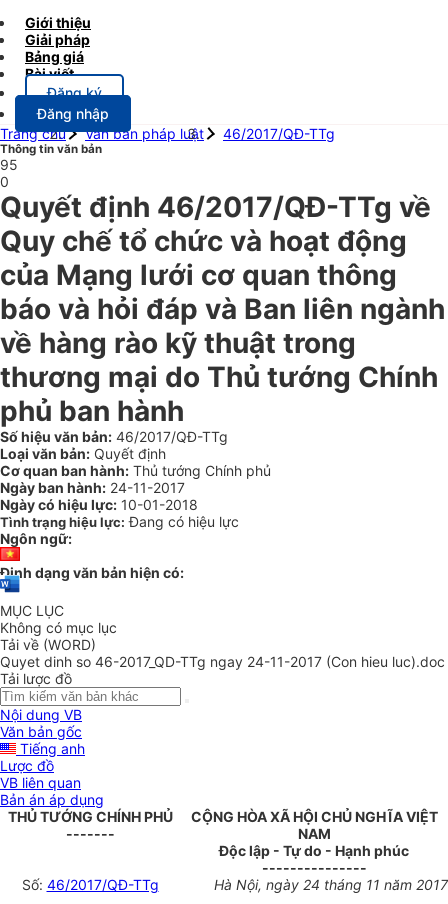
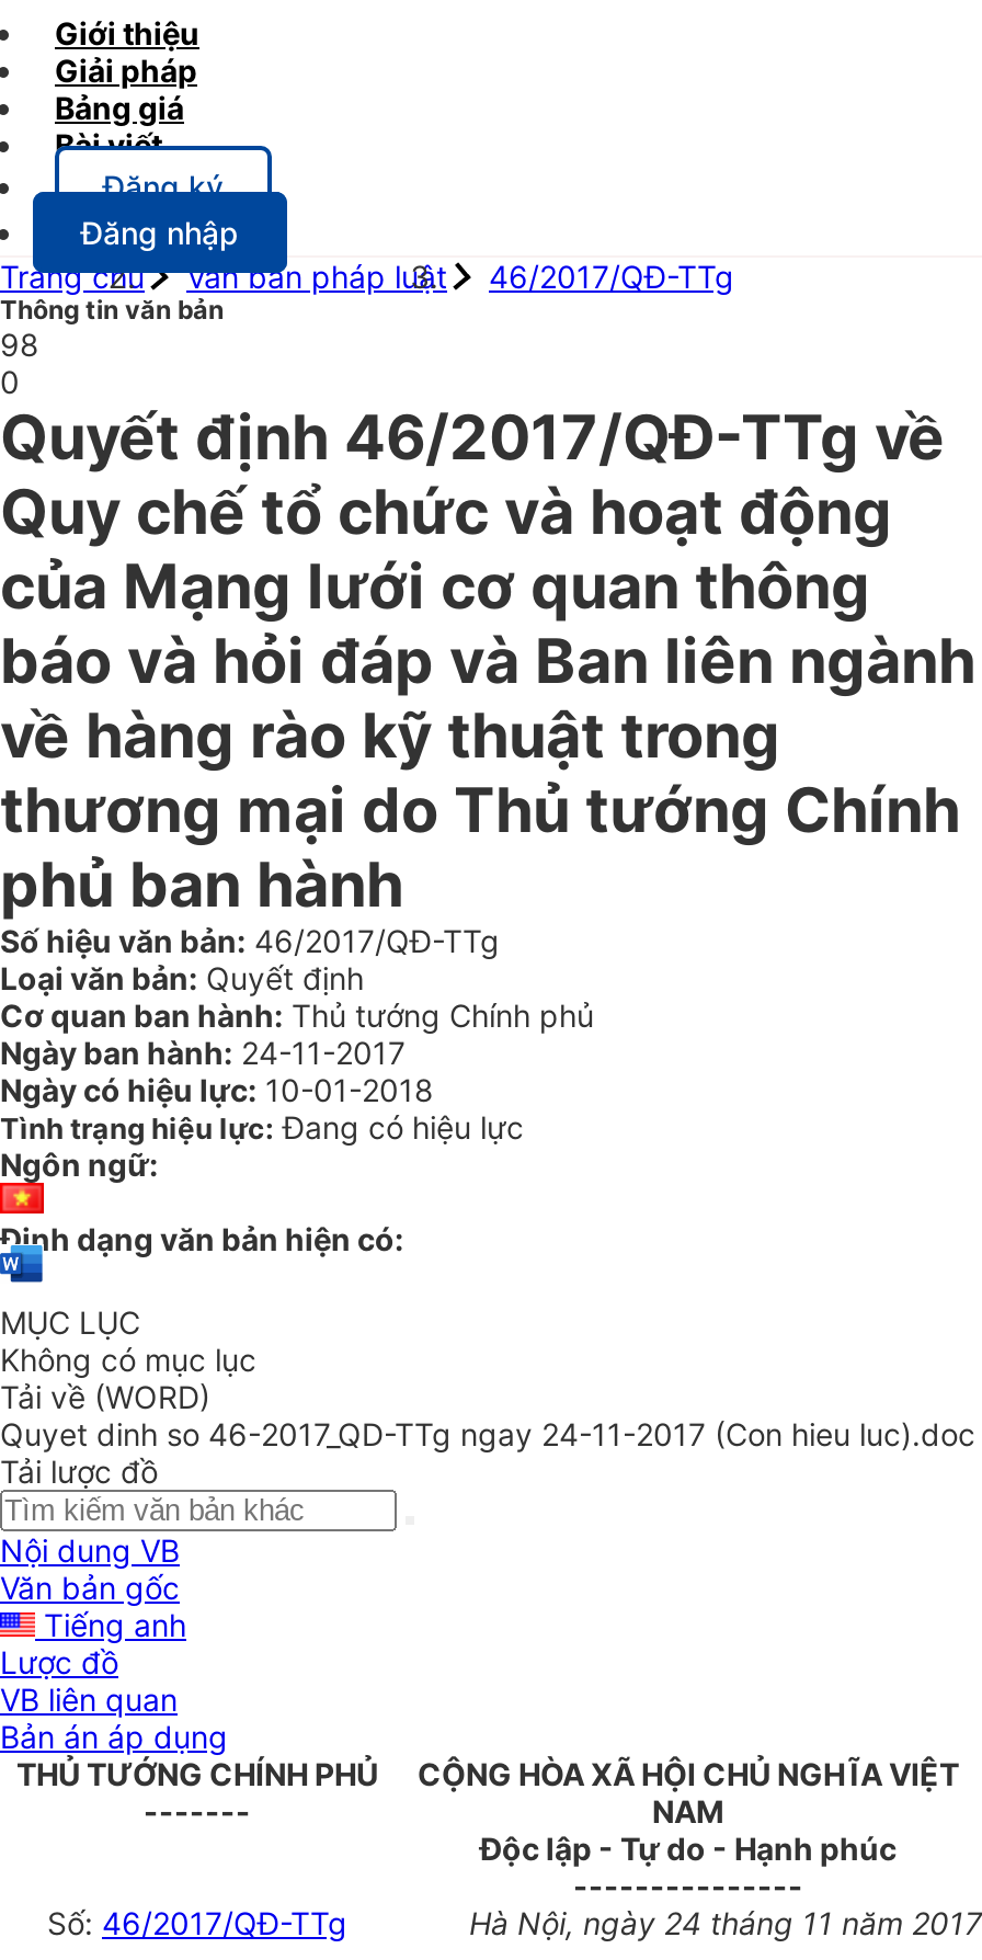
[0,156,18,173] 95 -> [0,326,39,363] 98

